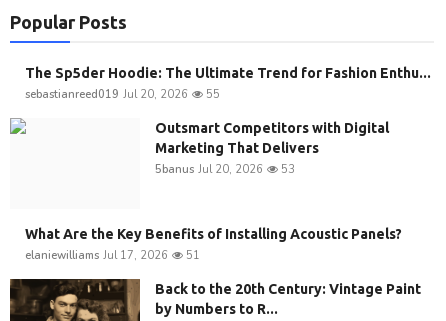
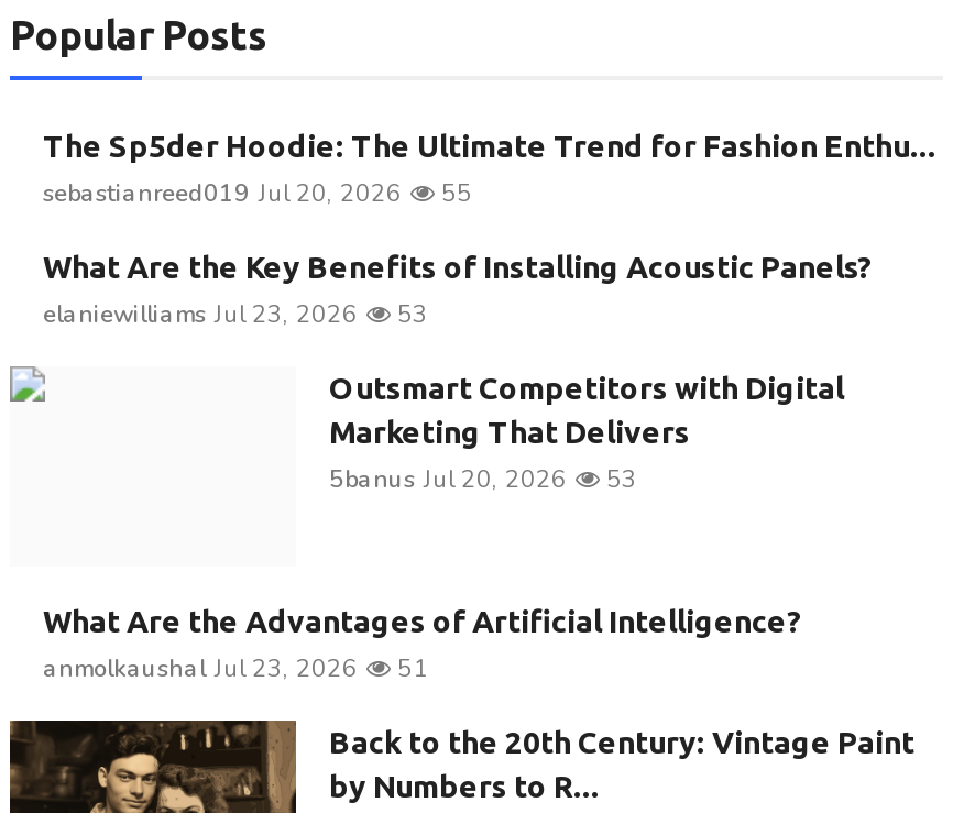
none -> [43,298,428,331] elaniewilliams Jul 23, 2026 | 53
moved [25,226,402,242] -> [43,249,873,284]: What Are the Key Benefits of Installing Acoustic Panels?
[25,248,168,263] elaniewilliams Jul 17, 2026 -> [43,604,802,685] What Are the Advantages of Artificial Intelligence? | anmolkaushal Jul 23, 2026

